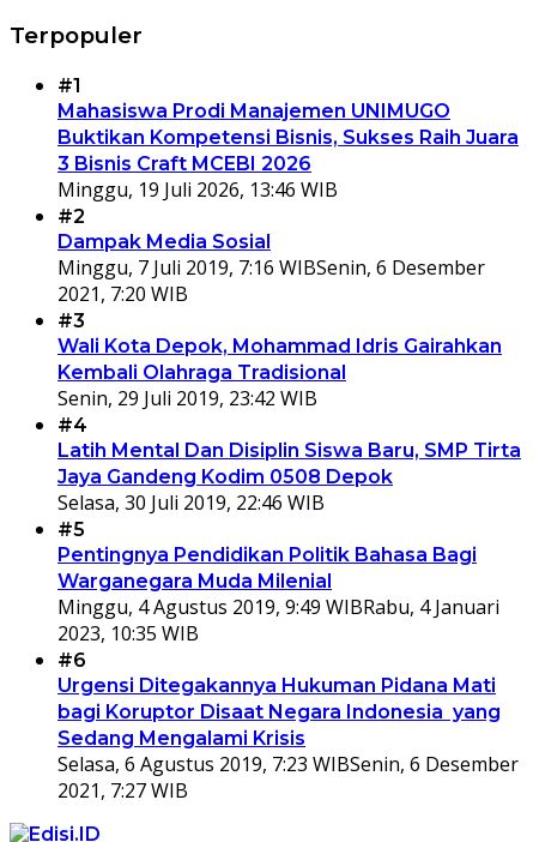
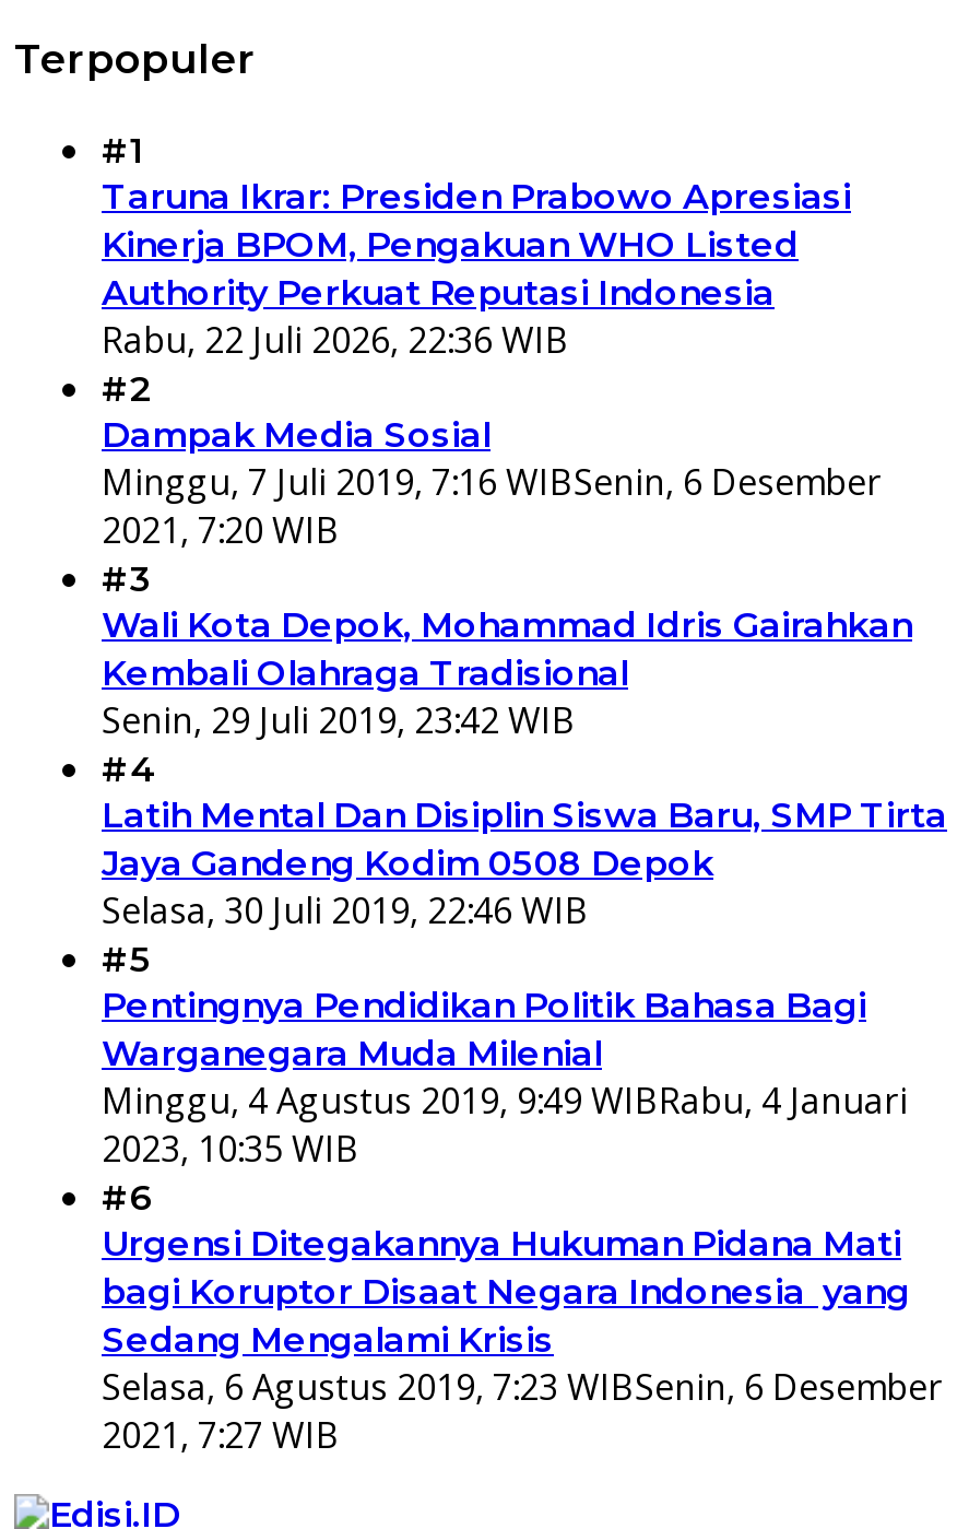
[57,99,519,202] Mahasiswa Prodi Manajemen UNIMUGO | Buktikan Kompetensi Bisnis, Sukses Raih Juara | 3 Bisnis Craft MCEBI 2026 | Minggu, 19 Juli 2026, 13:46 WIB -> [102,176,851,364] Taruna Ikrar: Presiden Prabowo Apresiasi | Kinerja BPOM, Pengakuan WHO Listed | Authority Perkuat Reputasi Indonesia | Rabu, 22 Juli 2026, 22:36 WIB

